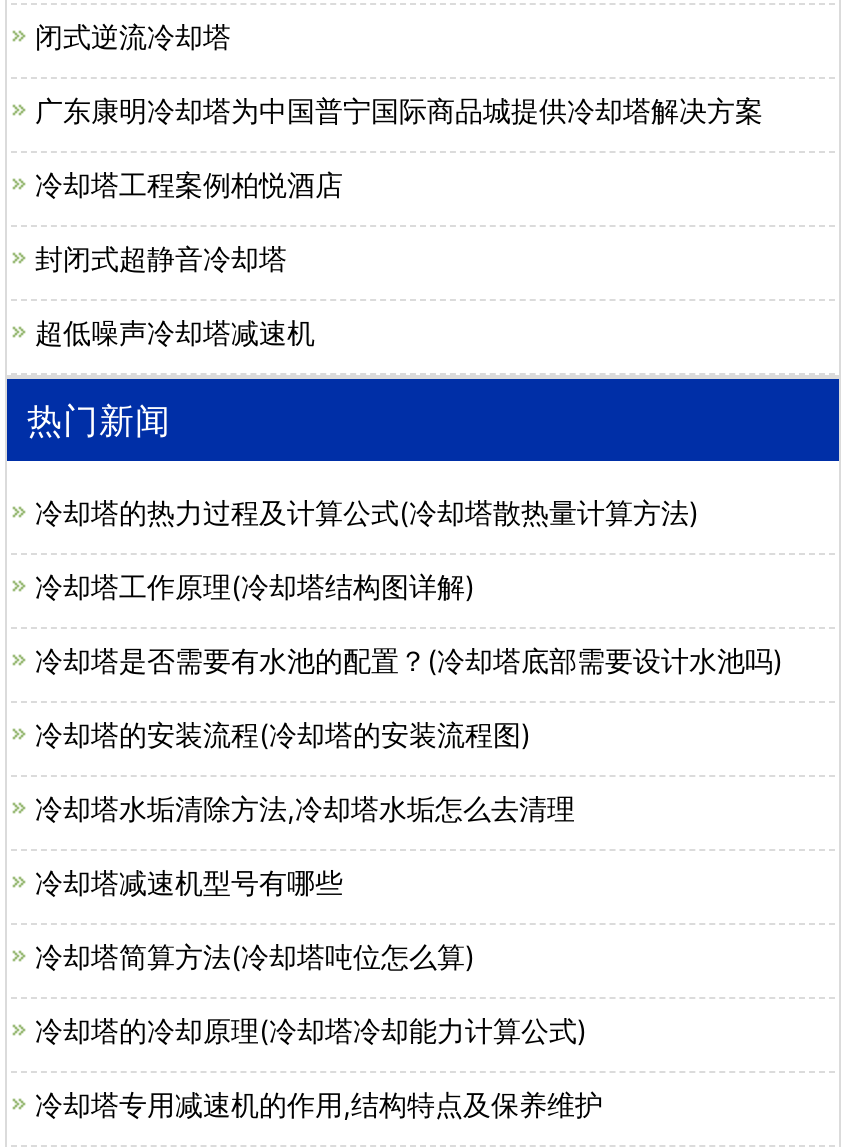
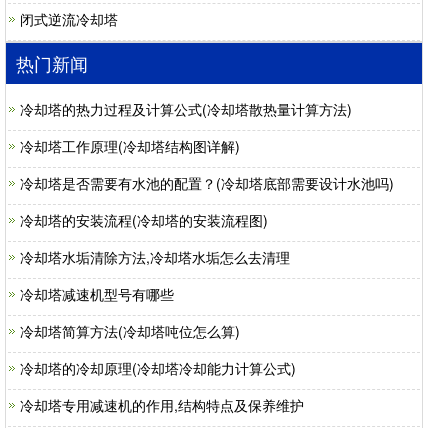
[35,93,763,349] 广东康明冷却塔为中国普宁国际商品城提供冷却塔解决方案 | 冷却塔工程案例柏悦酒店 | 封闭式超静音冷却塔 | 超低噪声冷却塔减速机 -> none

